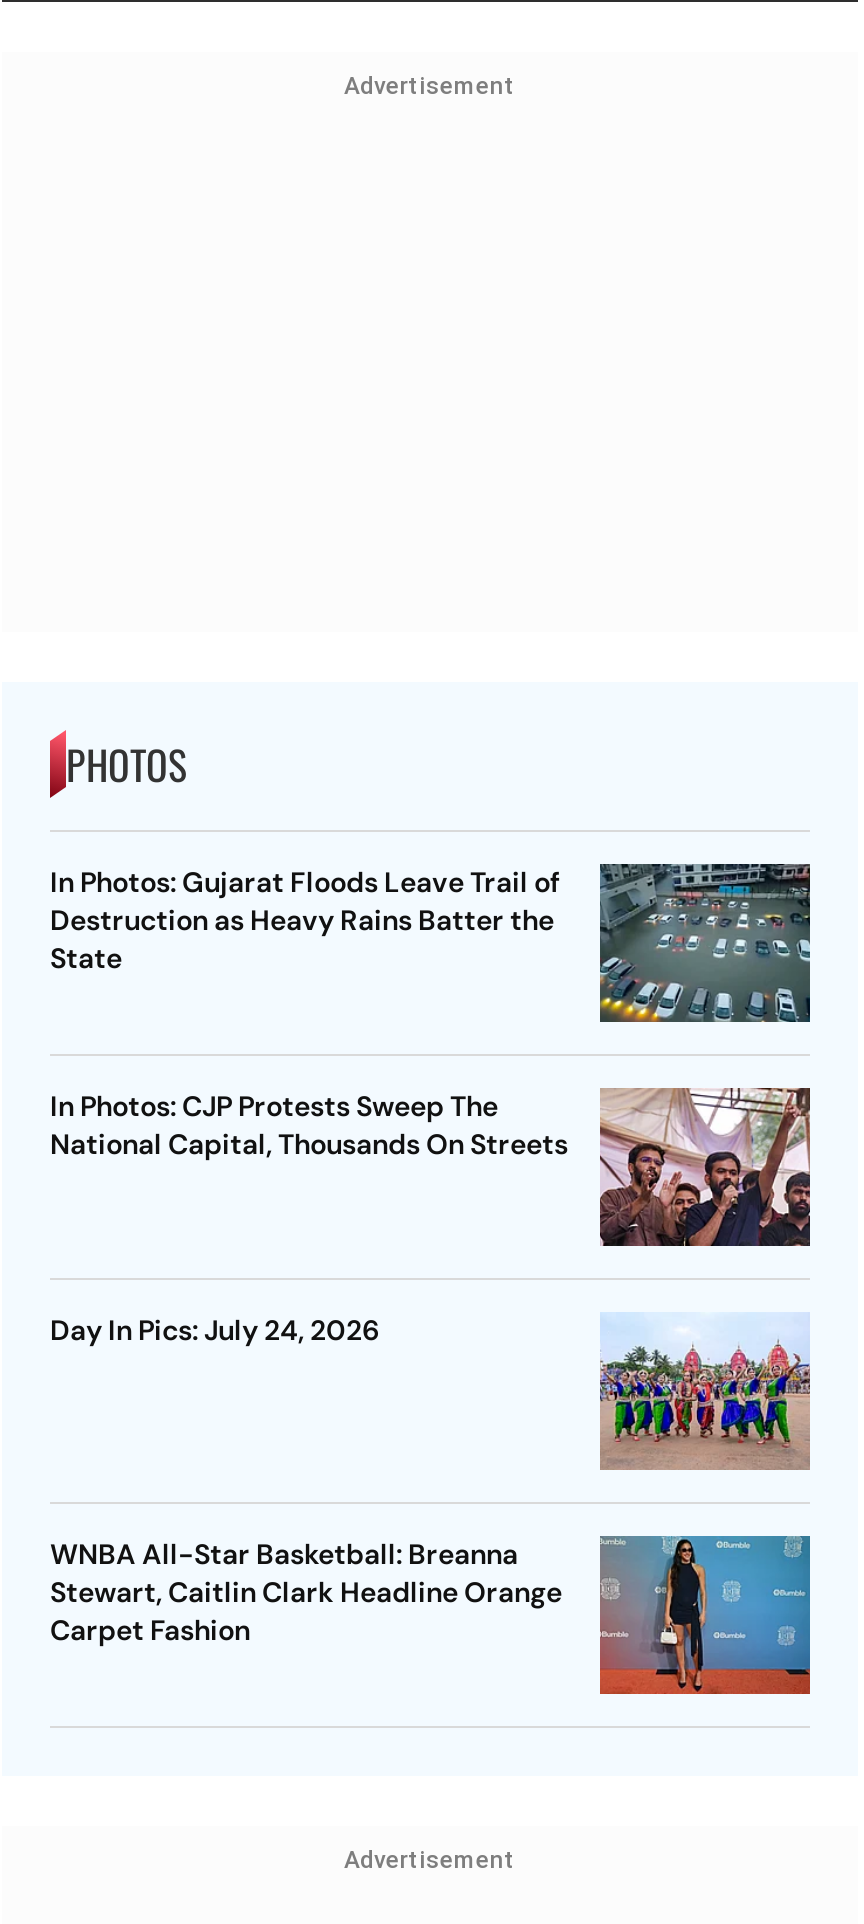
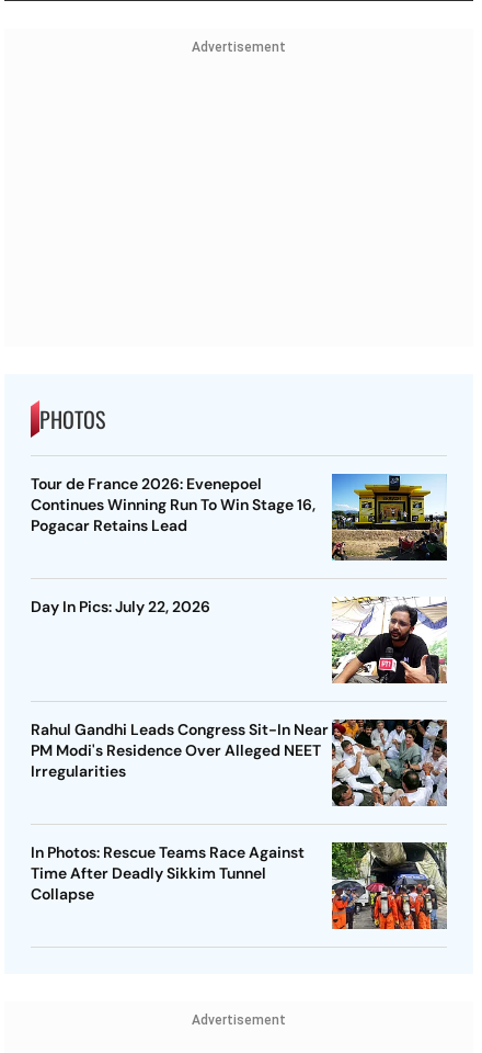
[50,862,812,1024] [image] | In Photos: Gujarat Floods Leave Trail of | Destruction as Heavy Rains Batter the | State -> [31,473,447,561] [image] | Tour de France 2026: Evenepoel | Continues Winning Run To Win Stage 16, | Pogacar Retains Lead
[50,1088,568,1162] In Photos: CJP Protests Sweep The | National Capital, Thousands On Streets -> [31,597,210,616] Day In Pics: July 22, 2026
[598,1086,812,1248] [image] -> [332,596,447,684] [image]
[50,1312,380,1348] Day In Pics: July 24, 2026 -> [31,719,329,781] Rahul Gandhi Leads Congress Sit-In Near | PM Modi's Residence Over Alleged NEET | Irregularities
[600,1312,810,1470] [image] -> [332,718,448,806] [image]
[50,1534,812,1696] [image] | WNBA All-Star Basketball: Breanna | Stewart, Caitlin Clark Headline Orange | Carpet Fashion -> [31,841,448,930] [image] | In Photos: Rescue Teams Race Against | Time After Deadly Sikkim Tunnel | Collapse

